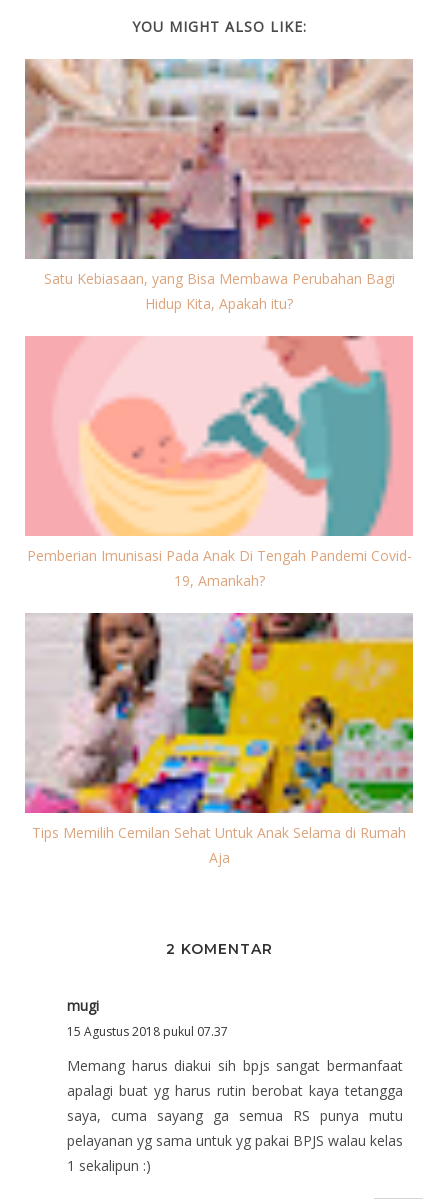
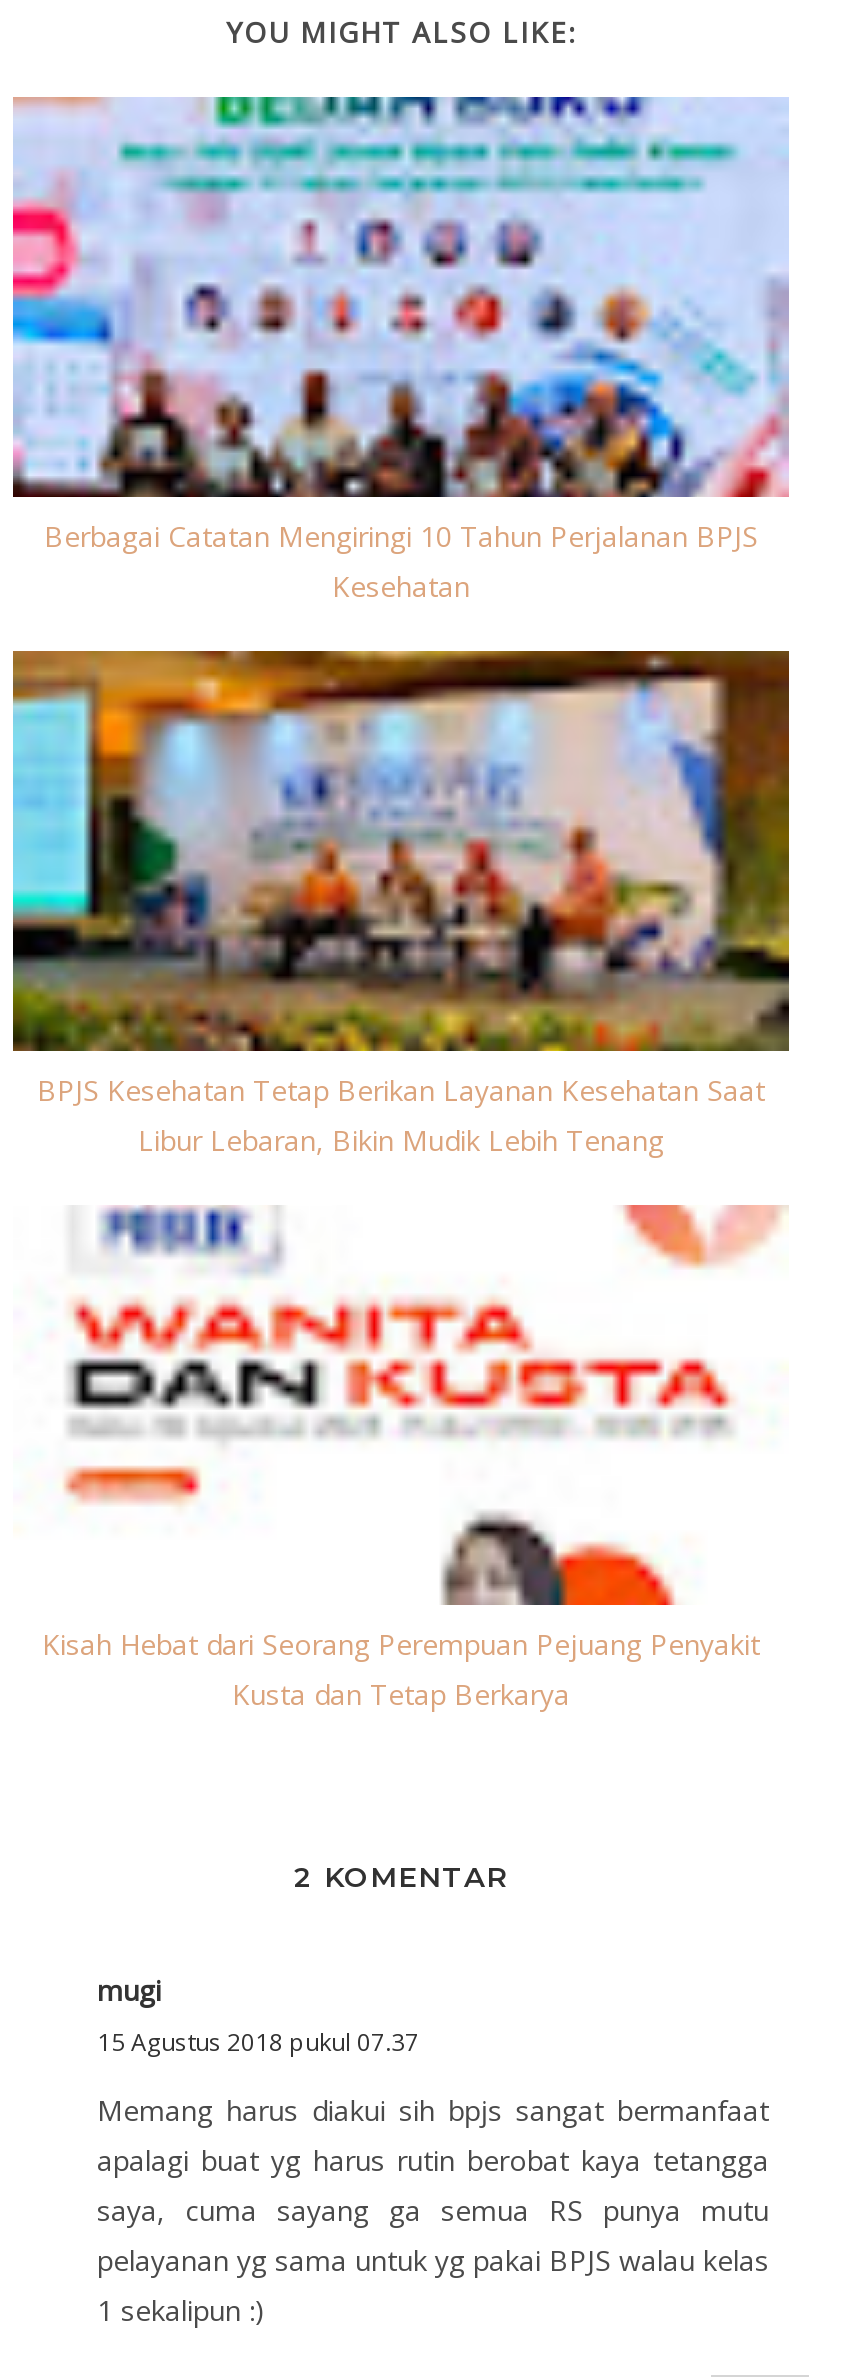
[24,58,413,313] [image] | Satu Kebiasaan, yang Bisa Membawa Perubahan Bagi | Hidup Kita, Apakah itu? -> [11,95,789,605] [image] | Berbagai Catatan Mengiringi 10 Tahun Perjalanan BPJS | Kesehatan
[25,335,413,590] [image] | Pemberian Imunisasi Pada Anak Di Tengah Pandemi Covid- | 19, Amankah? -> [11,649,791,1159] [image] | BPJS Kesehatan Tetap Berikan Layanan Kesehatan Saat | Libur Lebaran, Bikin Mudik Lebih Tenang
[24,612,414,867] [image] | Tips Memilih Cemilan Sehat Untuk Anak Selama di Rumah | Aja -> [13,1205,789,1713] [image] | Kisah Hebat dari Seorang Perempuan Pejuang Penyakit | Kusta dan Tetap Berkarya

